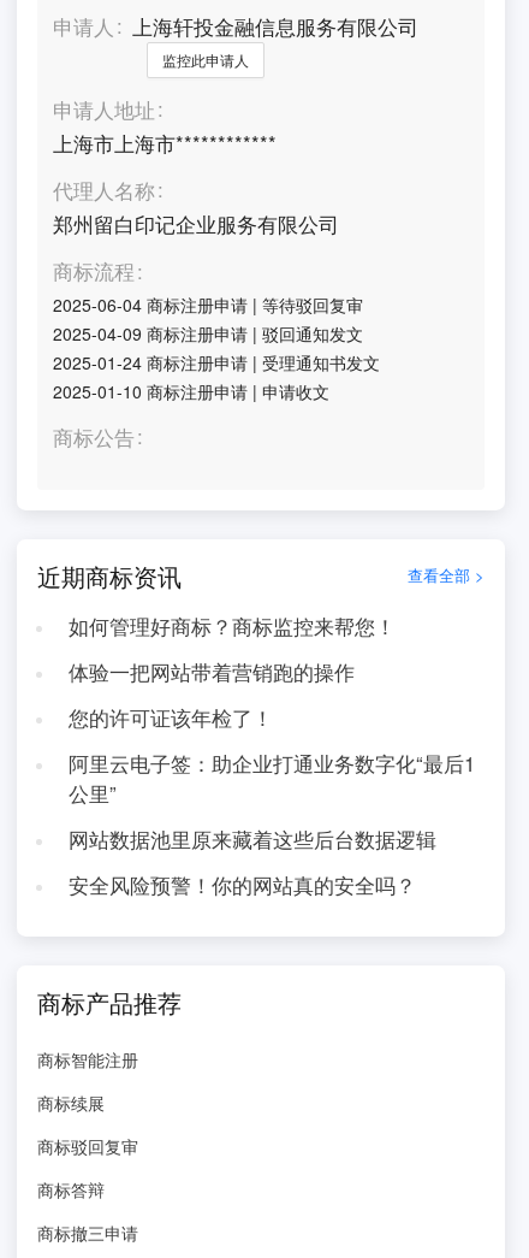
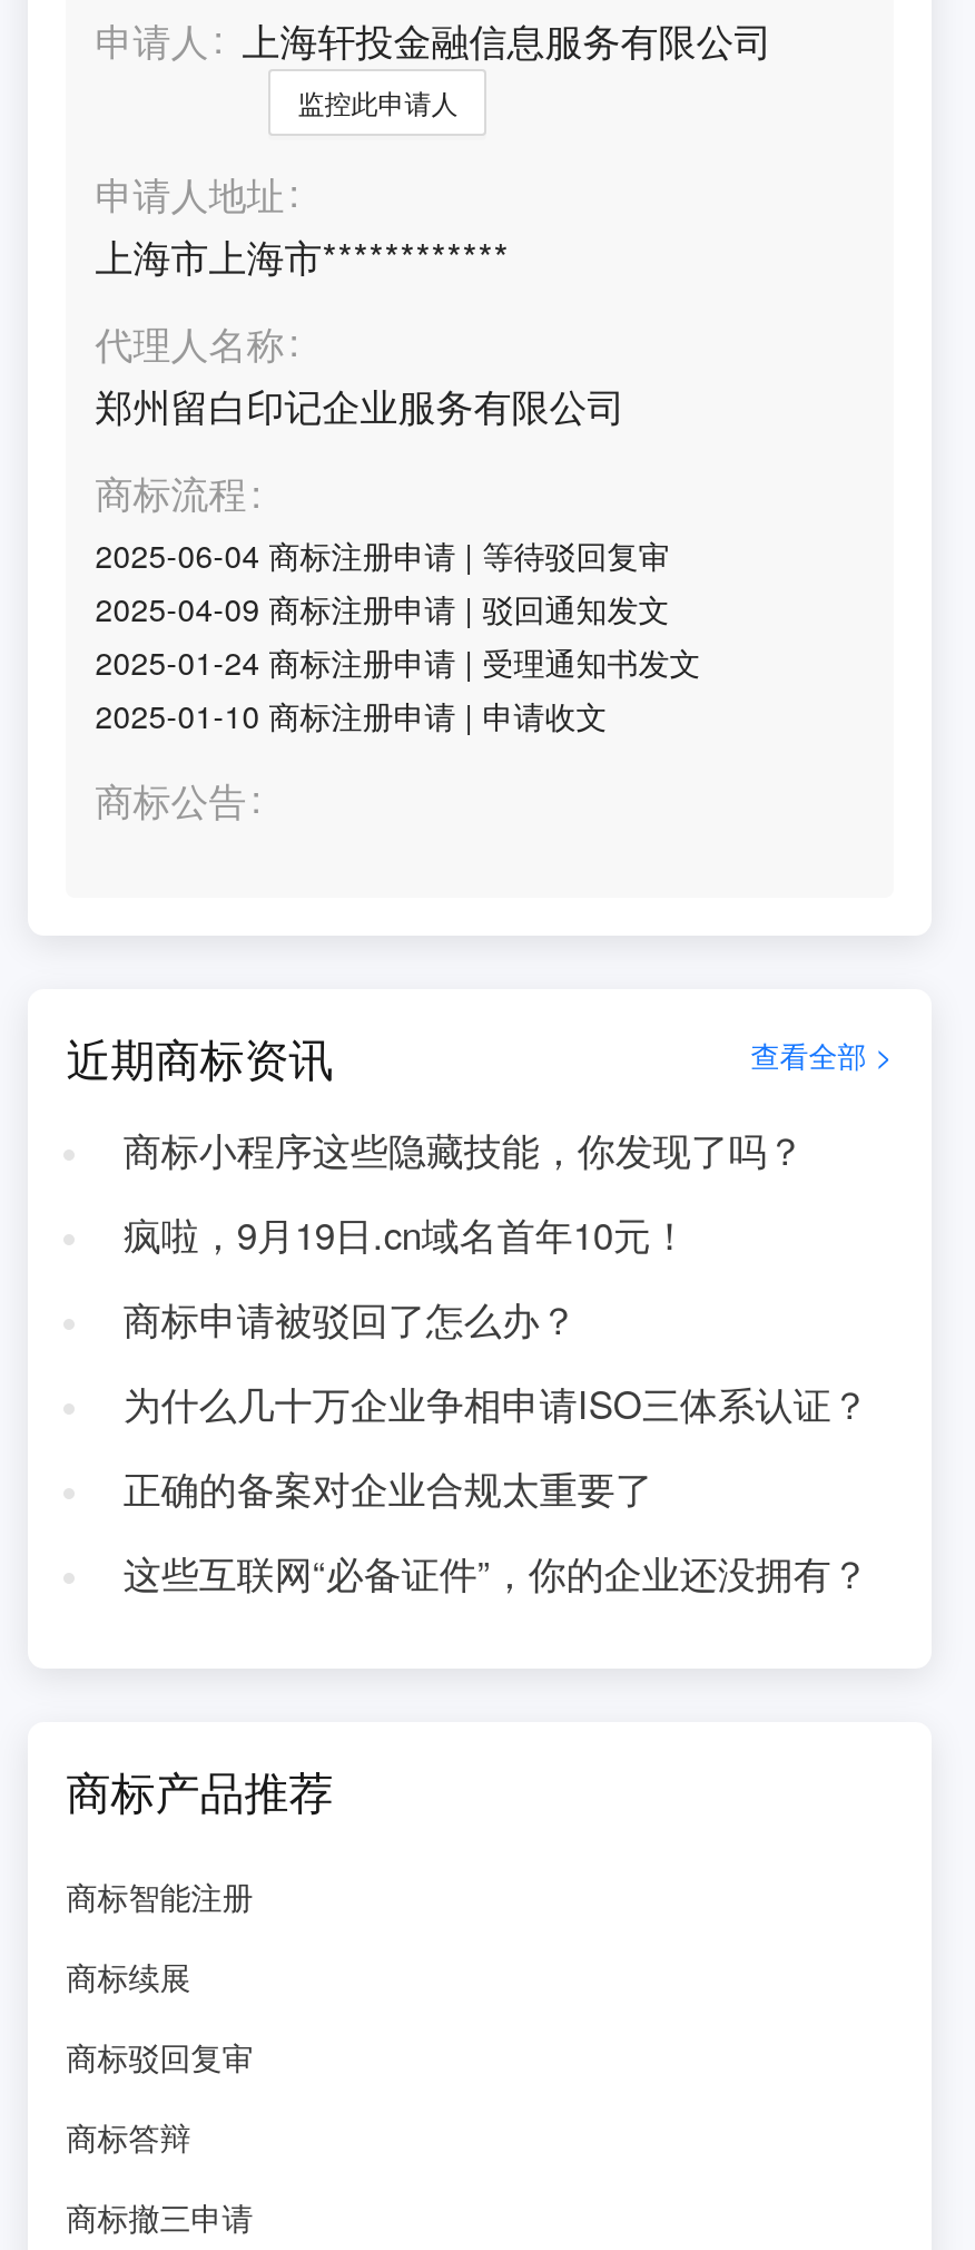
[68,612,395,640] 如何管理好商标？商标监控来帮您！ -> [123,1123,804,1176] 商标小程序这些隐藏技能，你发现了吗？
[68,657,354,686] 体验一把网站带着营销跑的操作 -> [123,1207,689,1261] 疯啦，9月19日.cn域名首年10元！
[68,703,273,732] 您的许可证该年检了！ -> [123,1292,577,1346] 商标申请被驳回了怎么办？
[68,749,475,808] 阿里云电子签：助企业打通业务数字化“最后1 | 公里” -> [123,1377,869,1430] 为什么几十万企业争相申请ISO三体系认证？
[68,825,436,853] 网站数据池里原来藏着这些后台数据逻辑 -> [123,1461,653,1515] 正确的备案对企业合规太重要了
[68,870,416,899] 安全风险预警！你的网站真的安全吗？ -> [123,1546,869,1599] 这些互联网“必备证件”，你的企业还没拥有？

